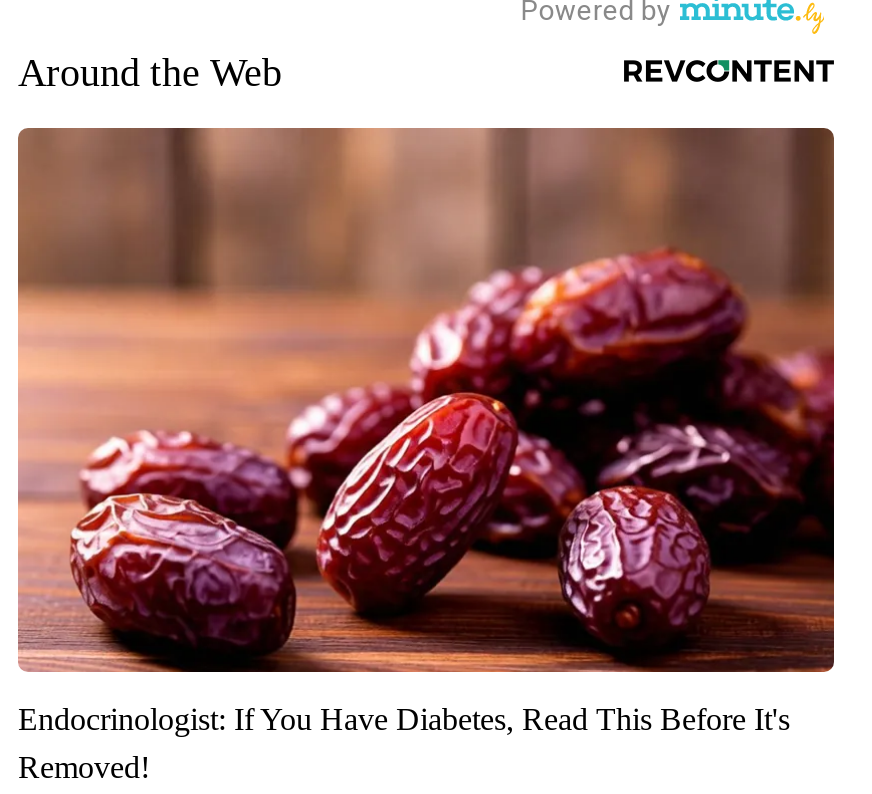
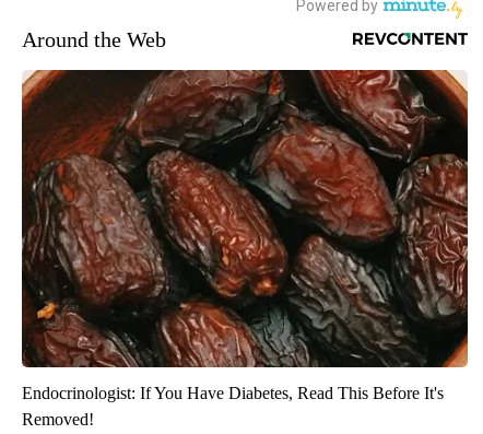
[16,126,836,674] [image] -> [21,69,469,368] [image]

